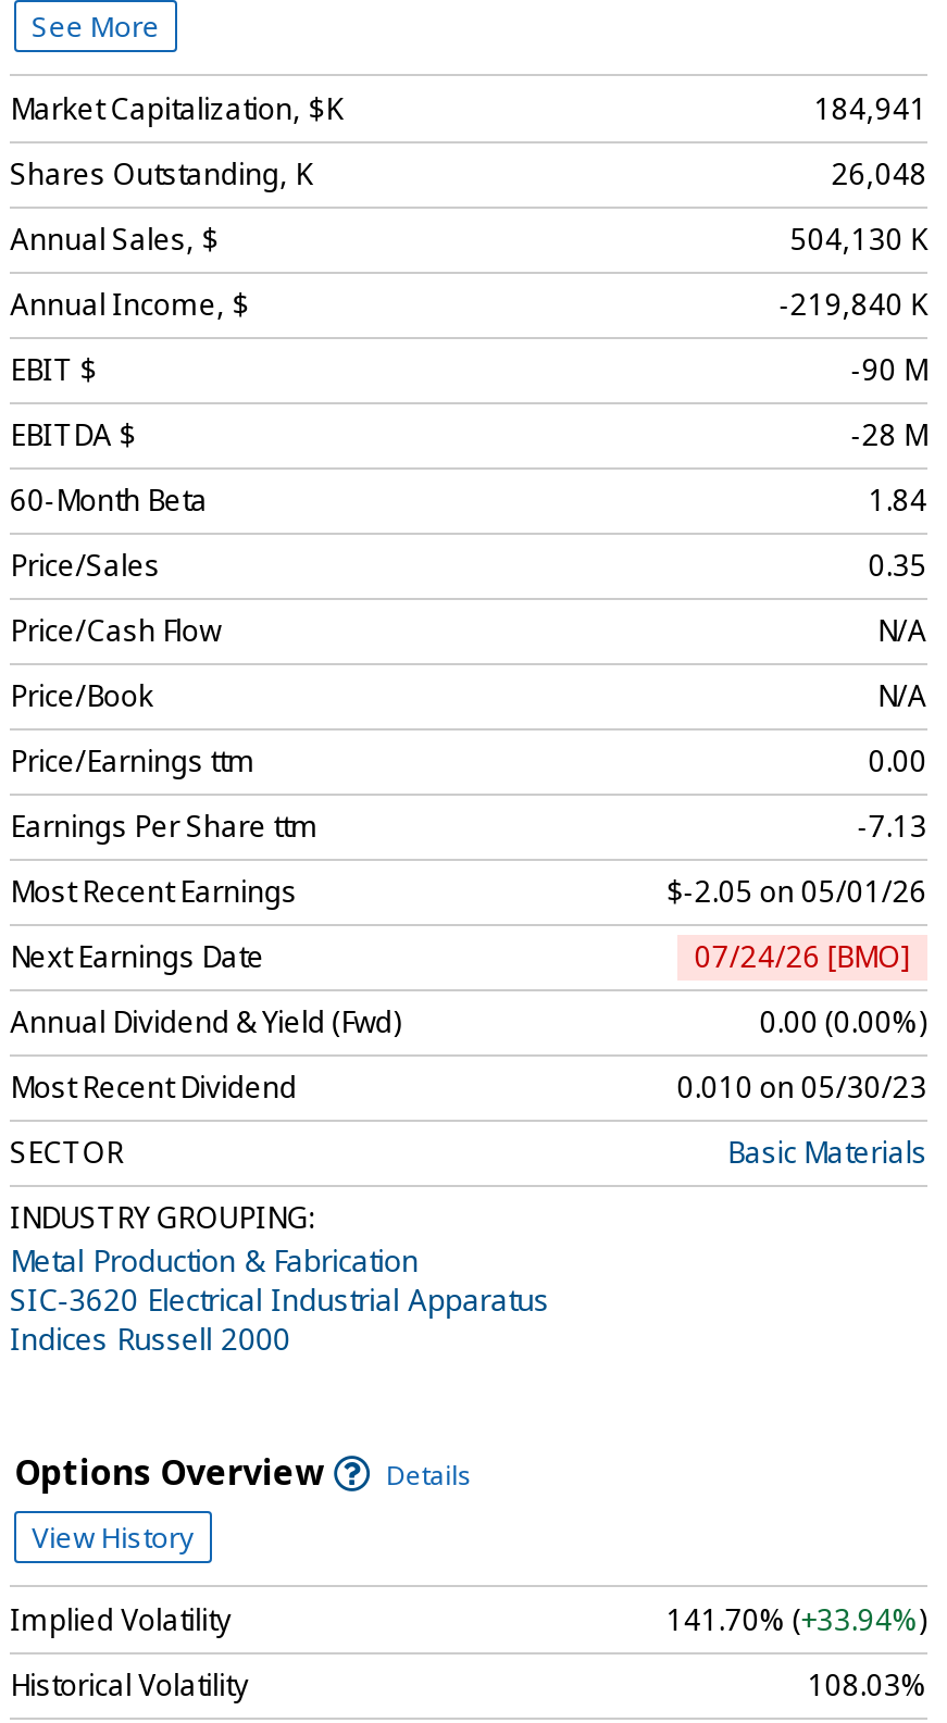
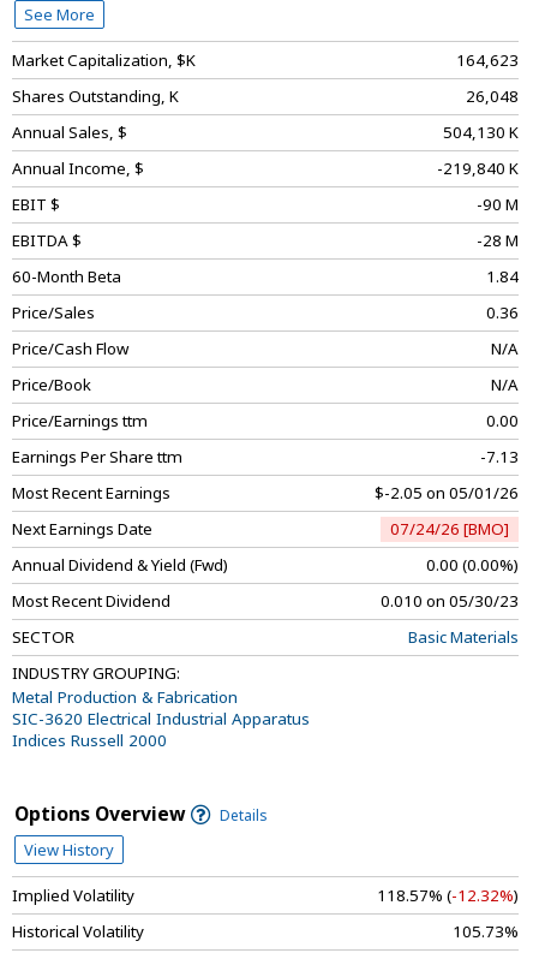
[814,89,927,128] 184,941 -> [456,49,518,71] 164,623
[869,545,927,584] 0.35 -> [486,301,518,323] 0.36
[666,1599,927,1638] 141.70% (+33.94%) -> [377,884,518,906] 118.57% (-12.32%)
[808,1665,927,1704] 108.03% -> [452,920,518,942] 105.73%

